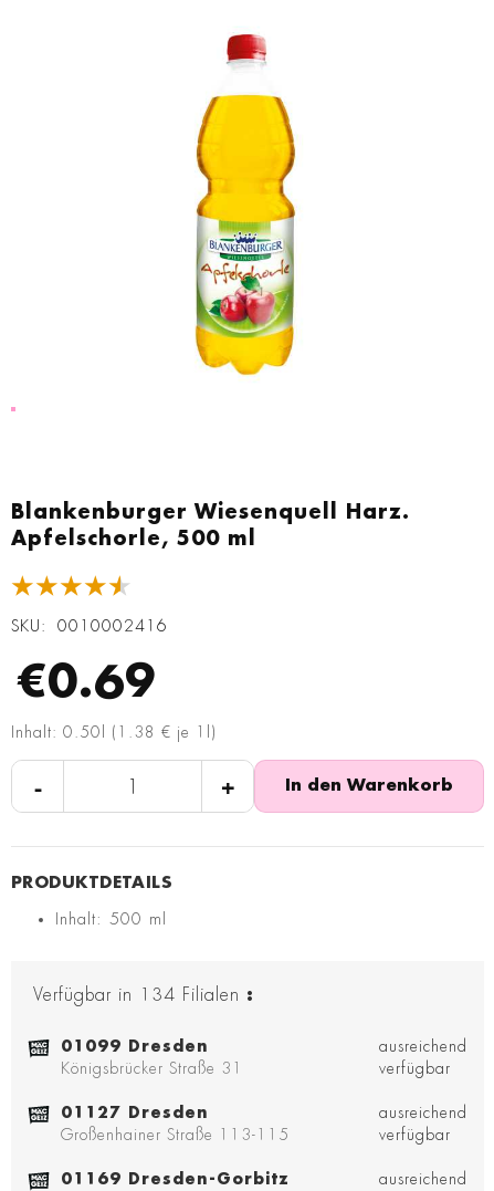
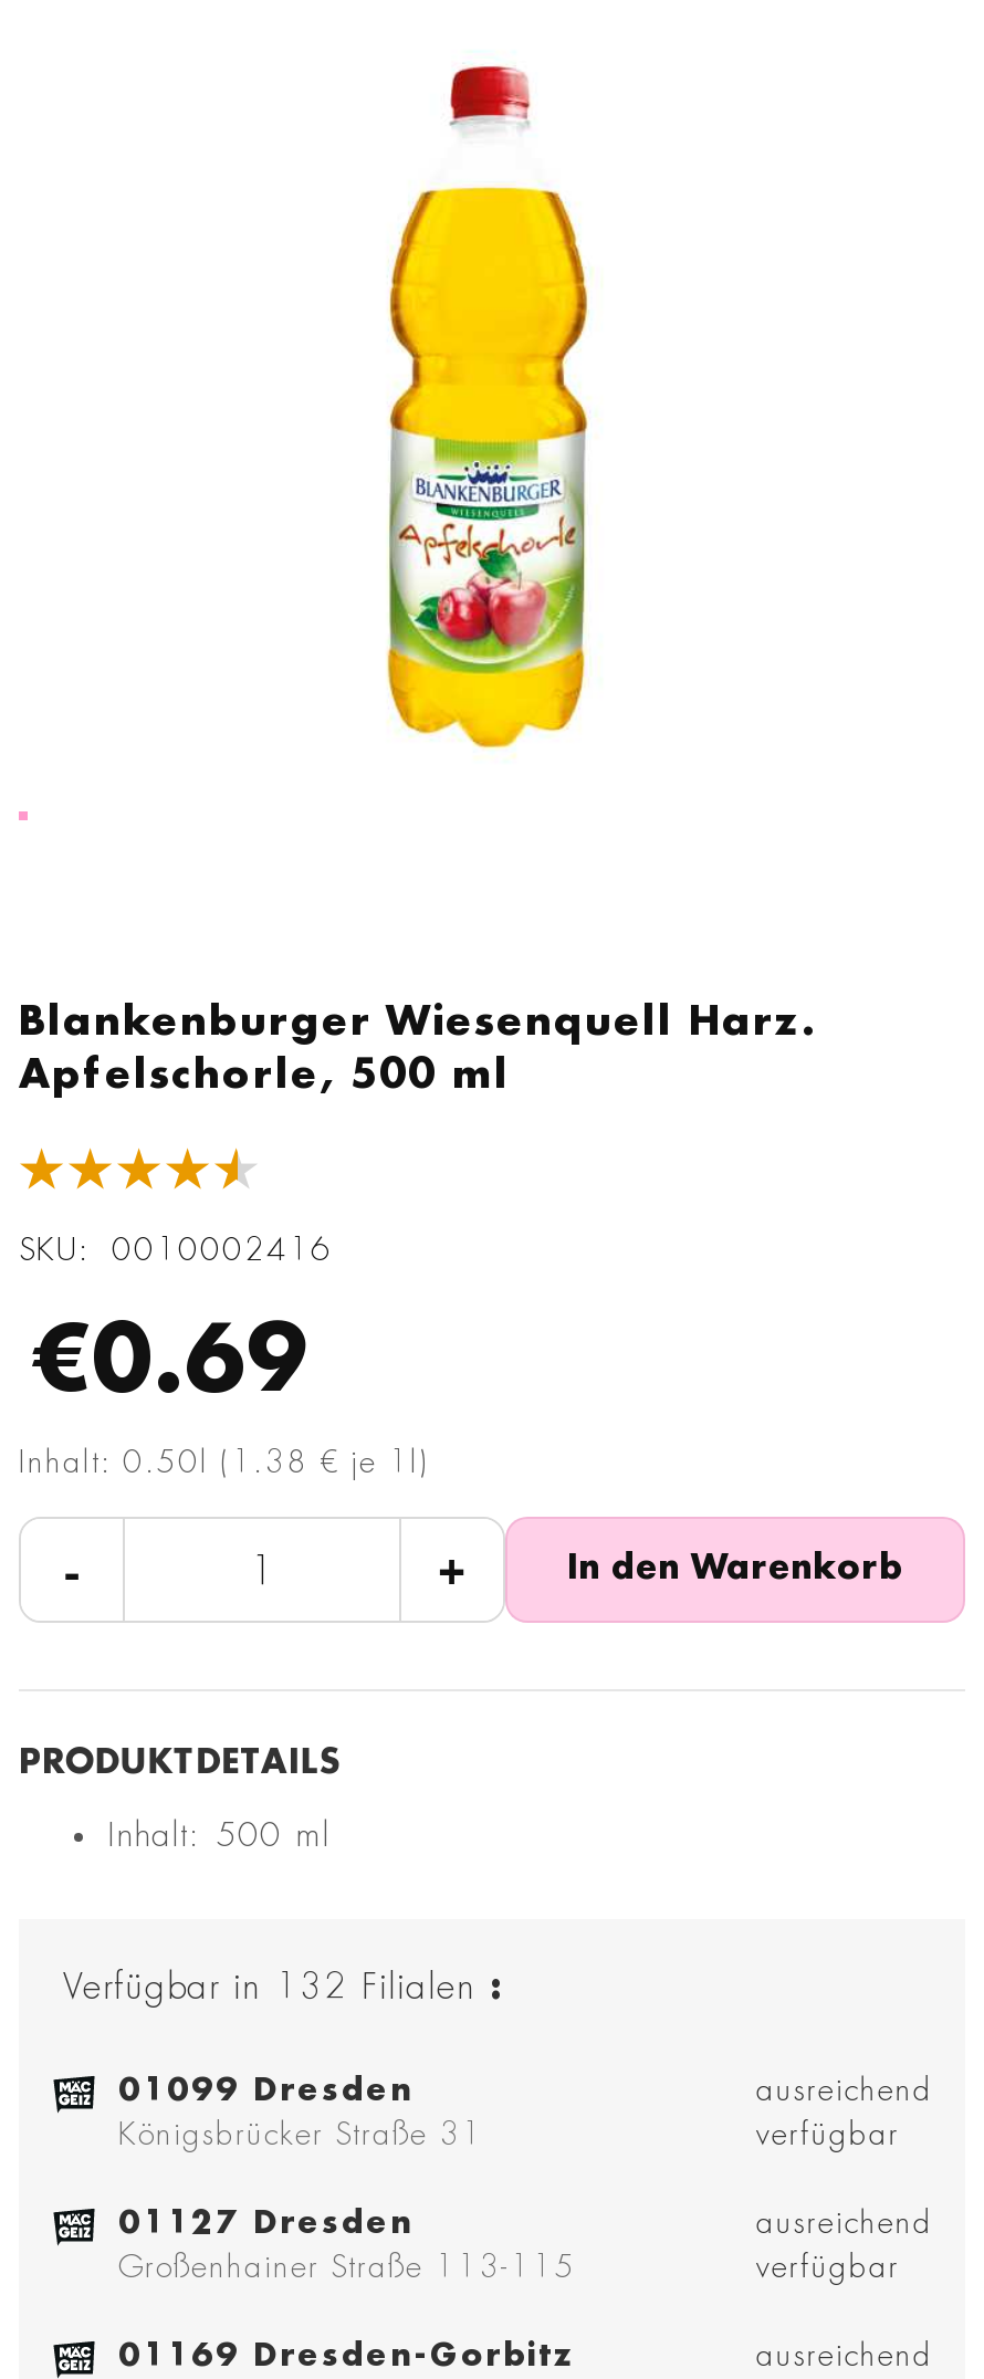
[33,987,254,1005] Verfügbar in 134 Filialen : -> [63,1971,505,2006] Verfügbar in 132 Filialen :

